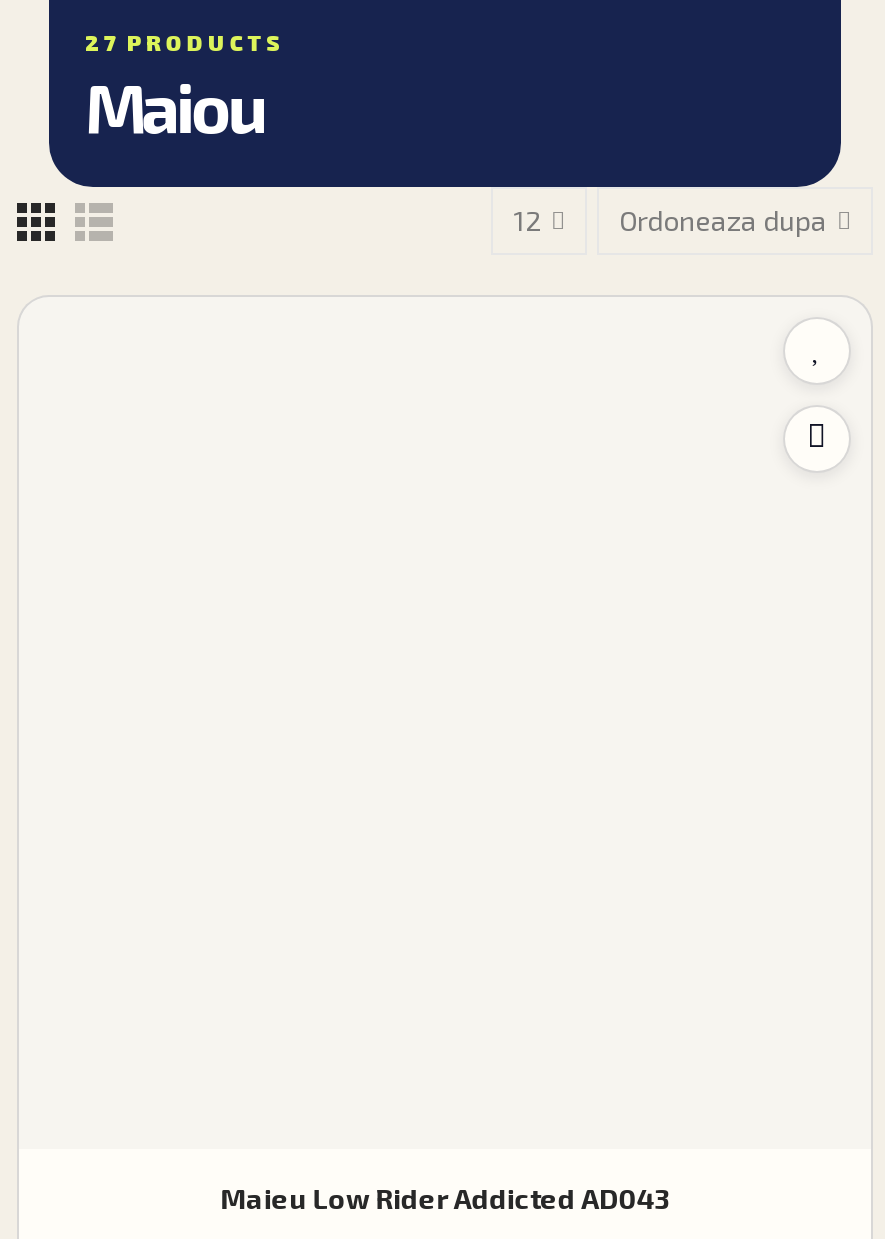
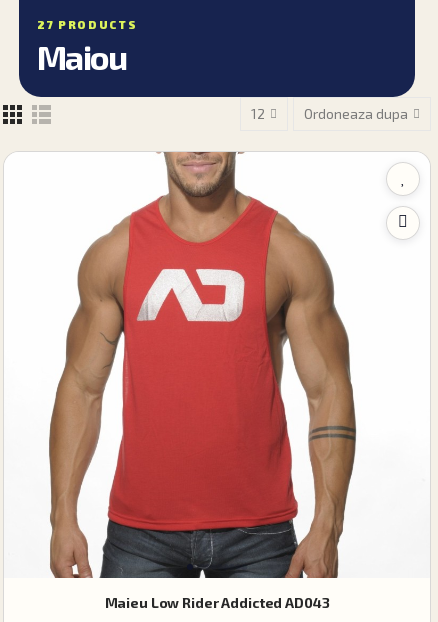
none -> [48,151,357,579] [image]

